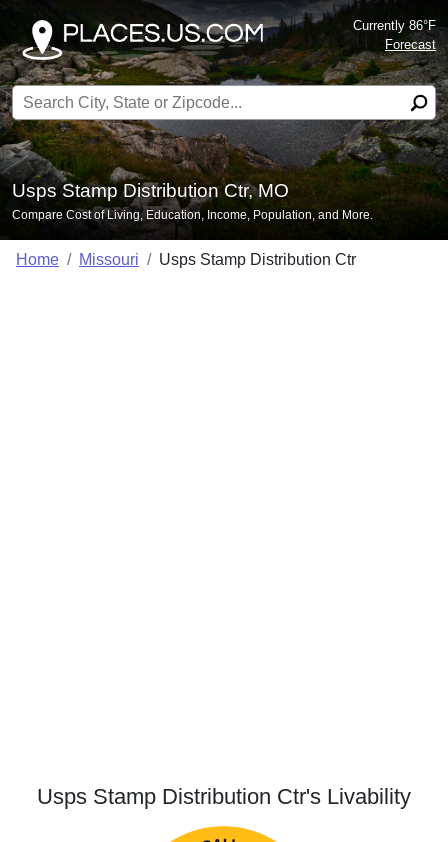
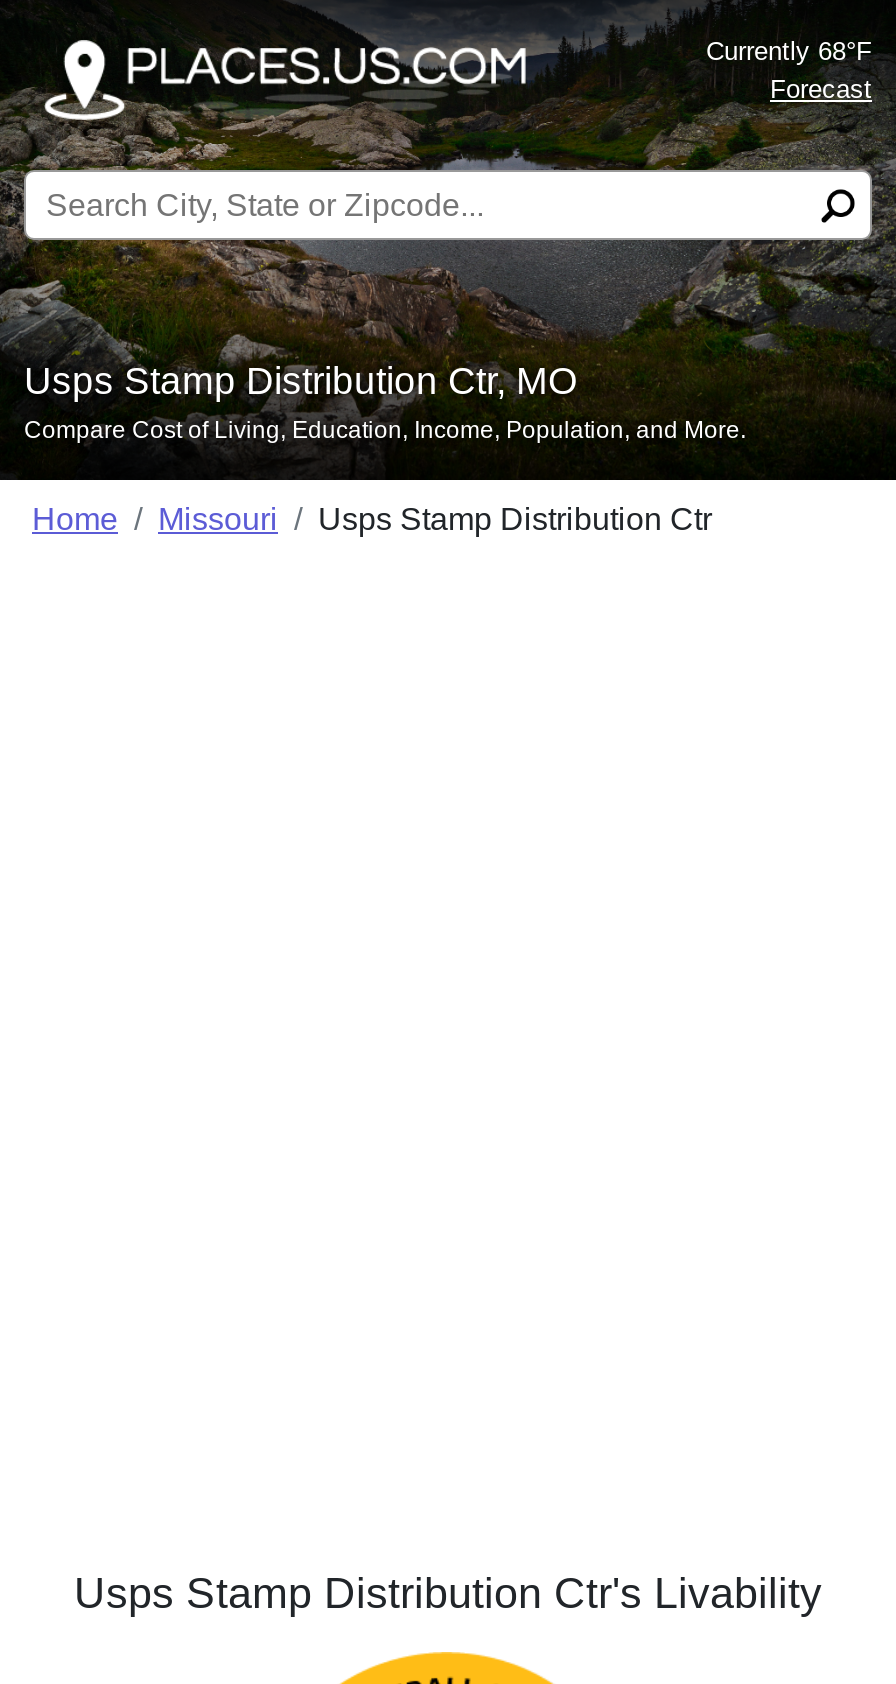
[353,18,436,33] Currently 86°F -> [706,36,872,66] Currently 68°F

